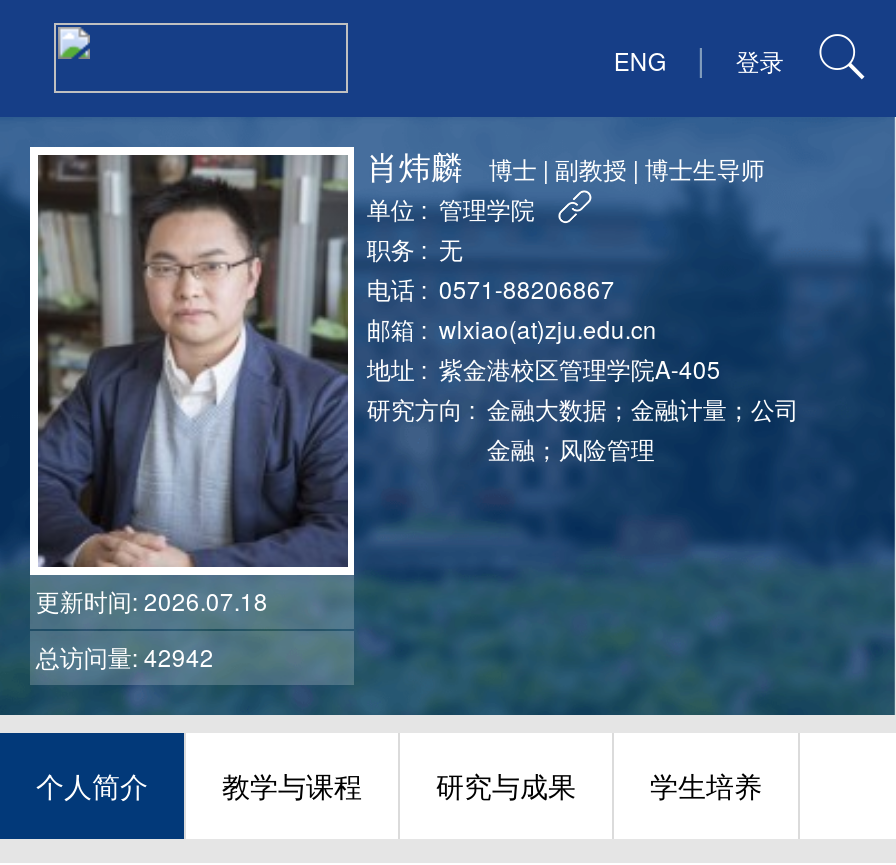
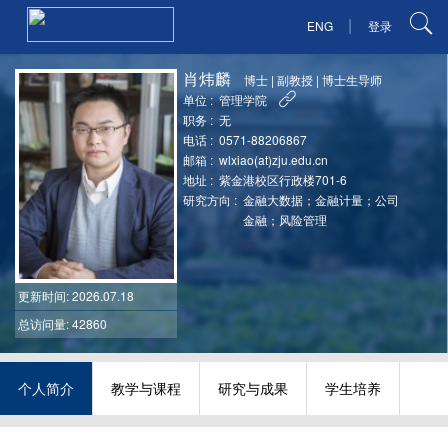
[367,351,721,385] 地址 : 紫金港校区管理学院A-405 -> [183,171,347,188] 地址 : 紫金港校区行政楼701-6
[36,639,214,673] 总访问量: 42942 -> [18,315,107,332] 总访问量: 42860

